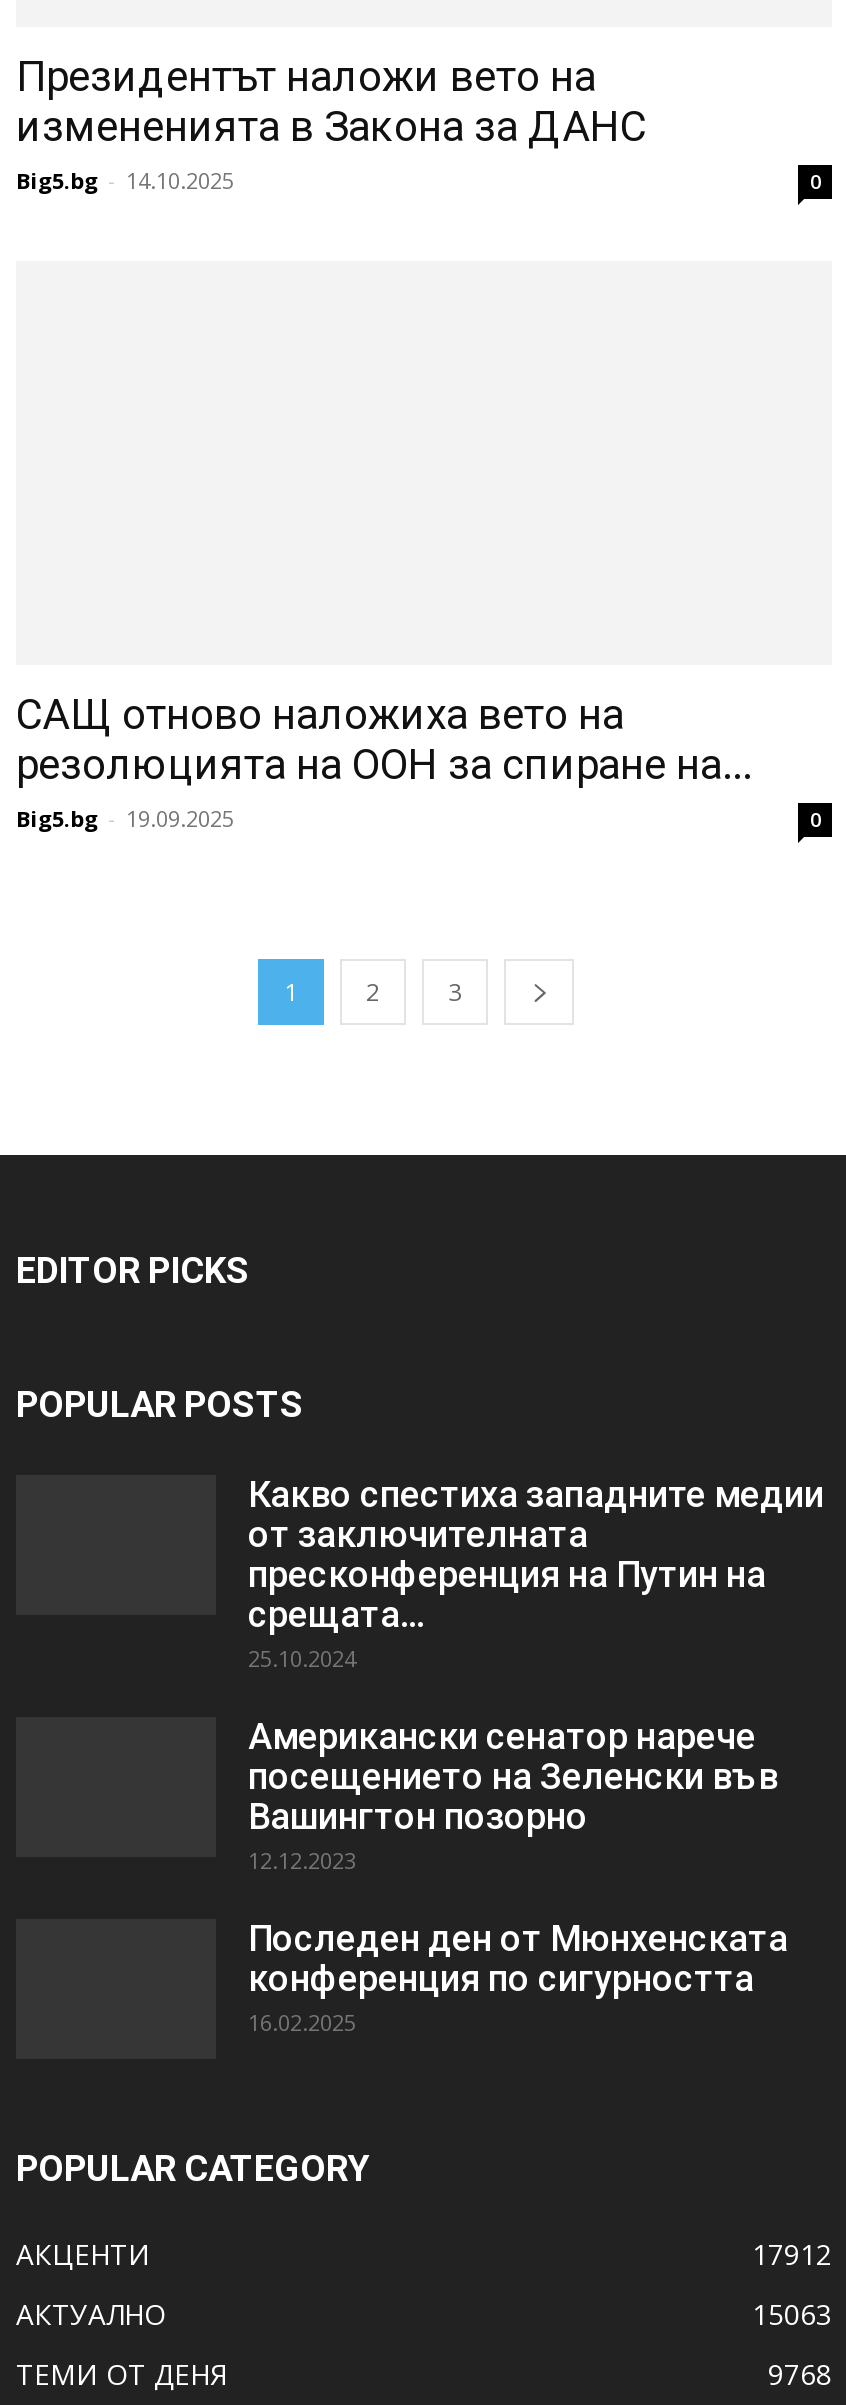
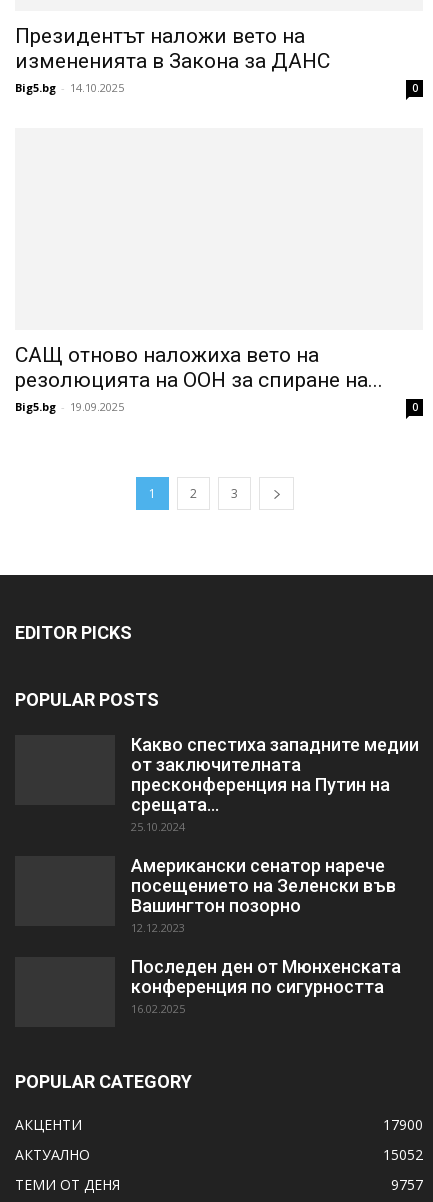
[752,2234,832,2272] 17912 -> [383,1115,423,1134] 17900
[752,2294,832,2332] 15063 -> [383,1145,423,1164] 15052
[768,2354,832,2392] 9768 -> [391,1175,423,1194] 9757

